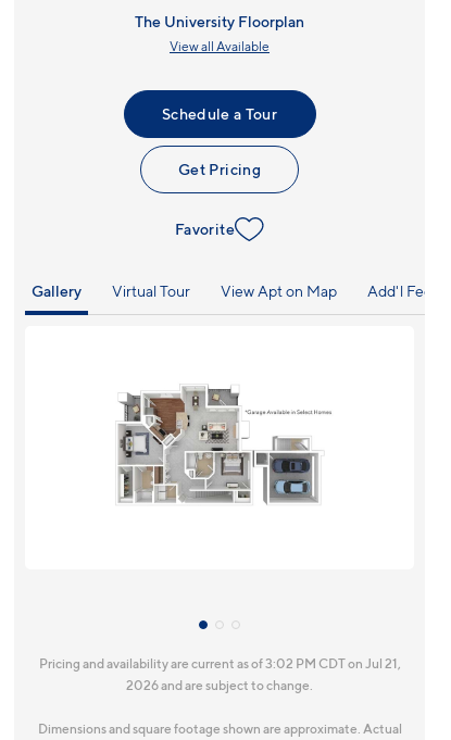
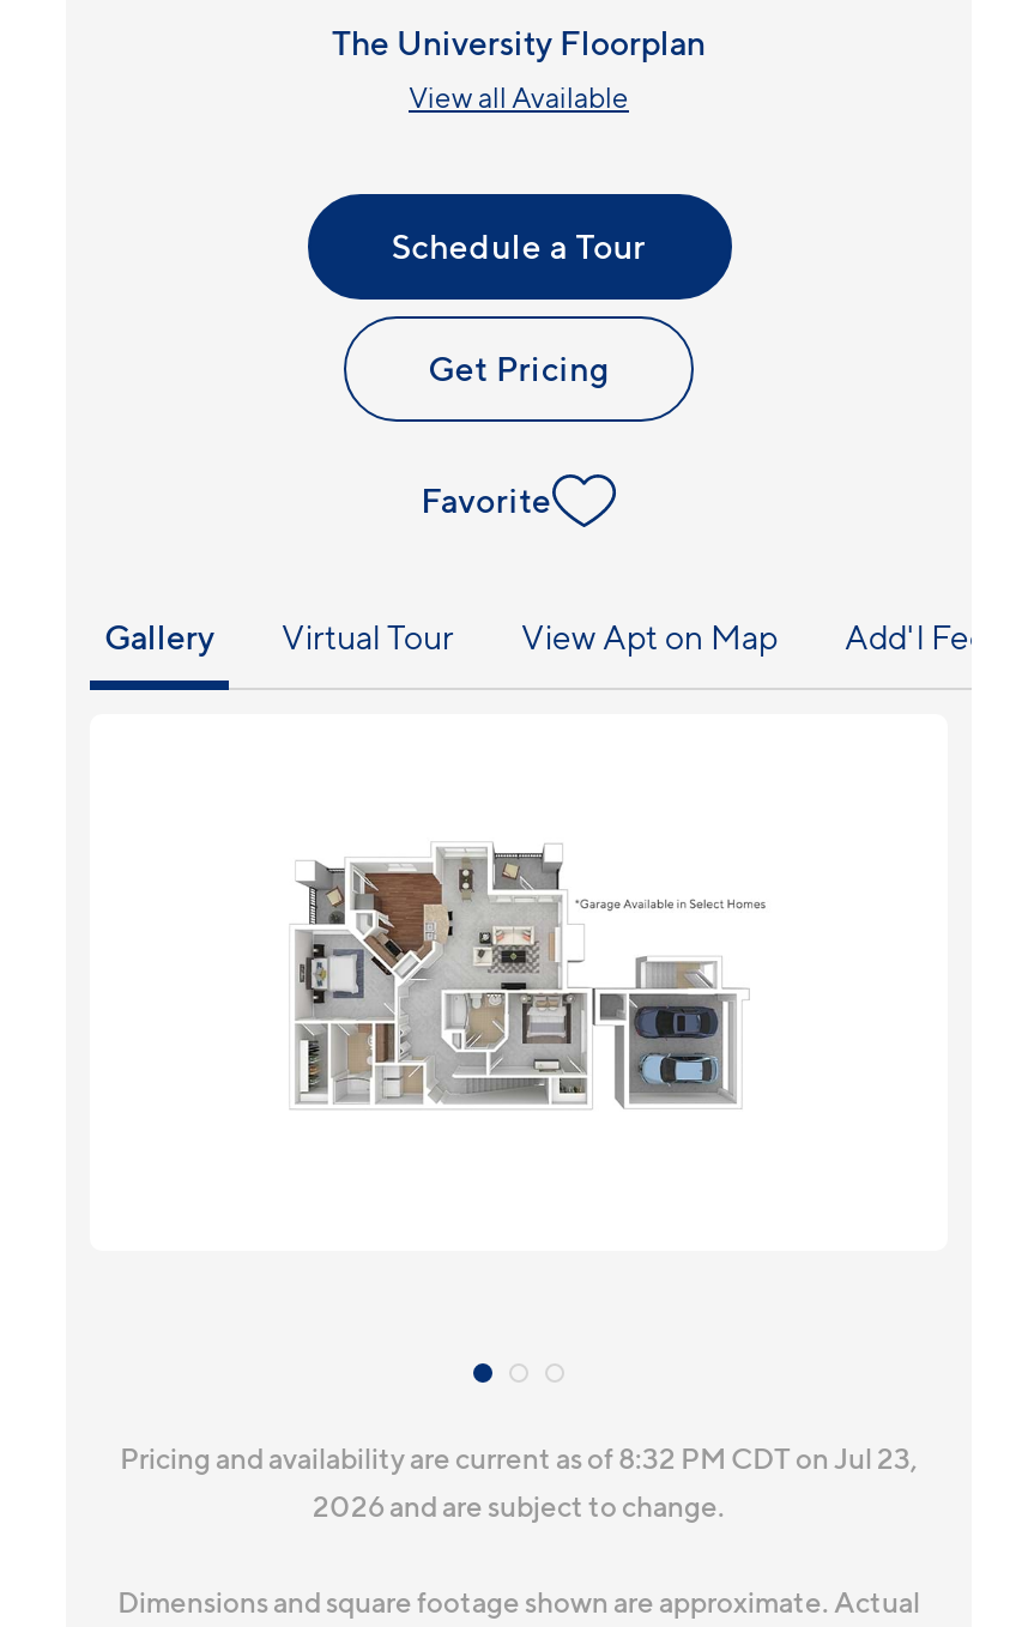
[39,655,400,672] Pricing and availability are current as of 3:02 PM CDT on Jul 21, -> [120,1441,918,1477] Pricing and availability are current as of 8:32 PM CDT on Jul 23,

